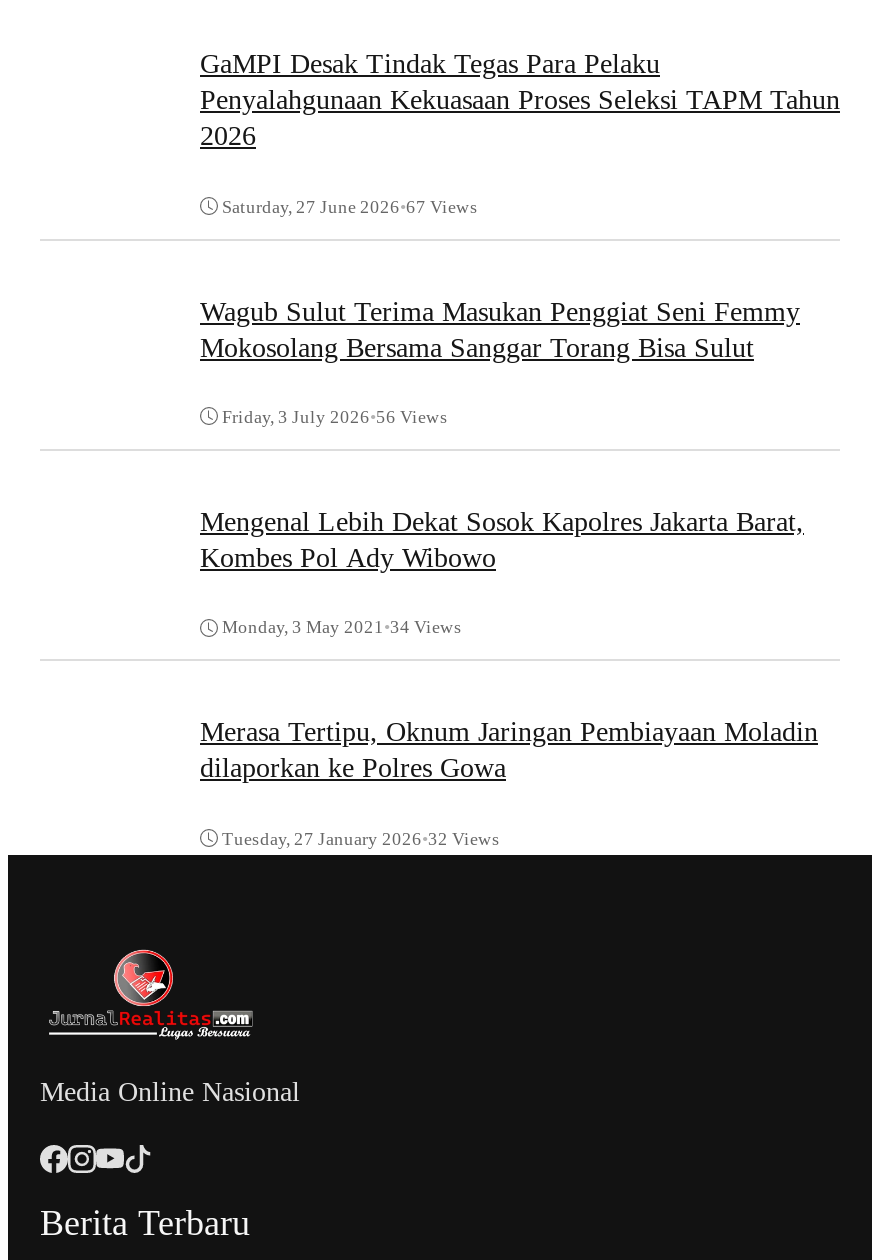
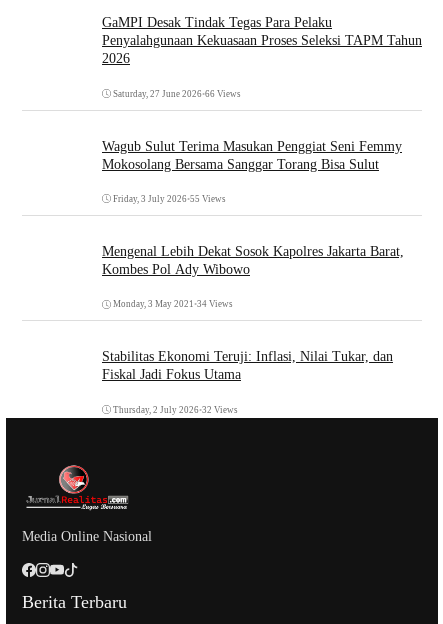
[222,197,478,217] Saturday, 27 June 2026•67 Views -> [113,89,241,99] Saturday, 27 June 2026•66 Views
[222,407,448,427] Friday, 3 July 2026•56 Views -> [113,194,226,204] Friday, 3 July 2026•55 Views
[200,717,818,783] Merasa Tertipu, Oknum Jaringan Pembiayaan Moladin | dilaporkan ke Polres Gowa -> [102,349,393,382] Stabilitas Ekonomi Teruji: Inflasi, Nilai Tukar, dan | Fiskal Jadi Fokus Utama
[222,828,500,848] Tuesday, 27 January 2026•32 Views -> [113,405,238,415] Thursday, 2 July 2026•32 Views

